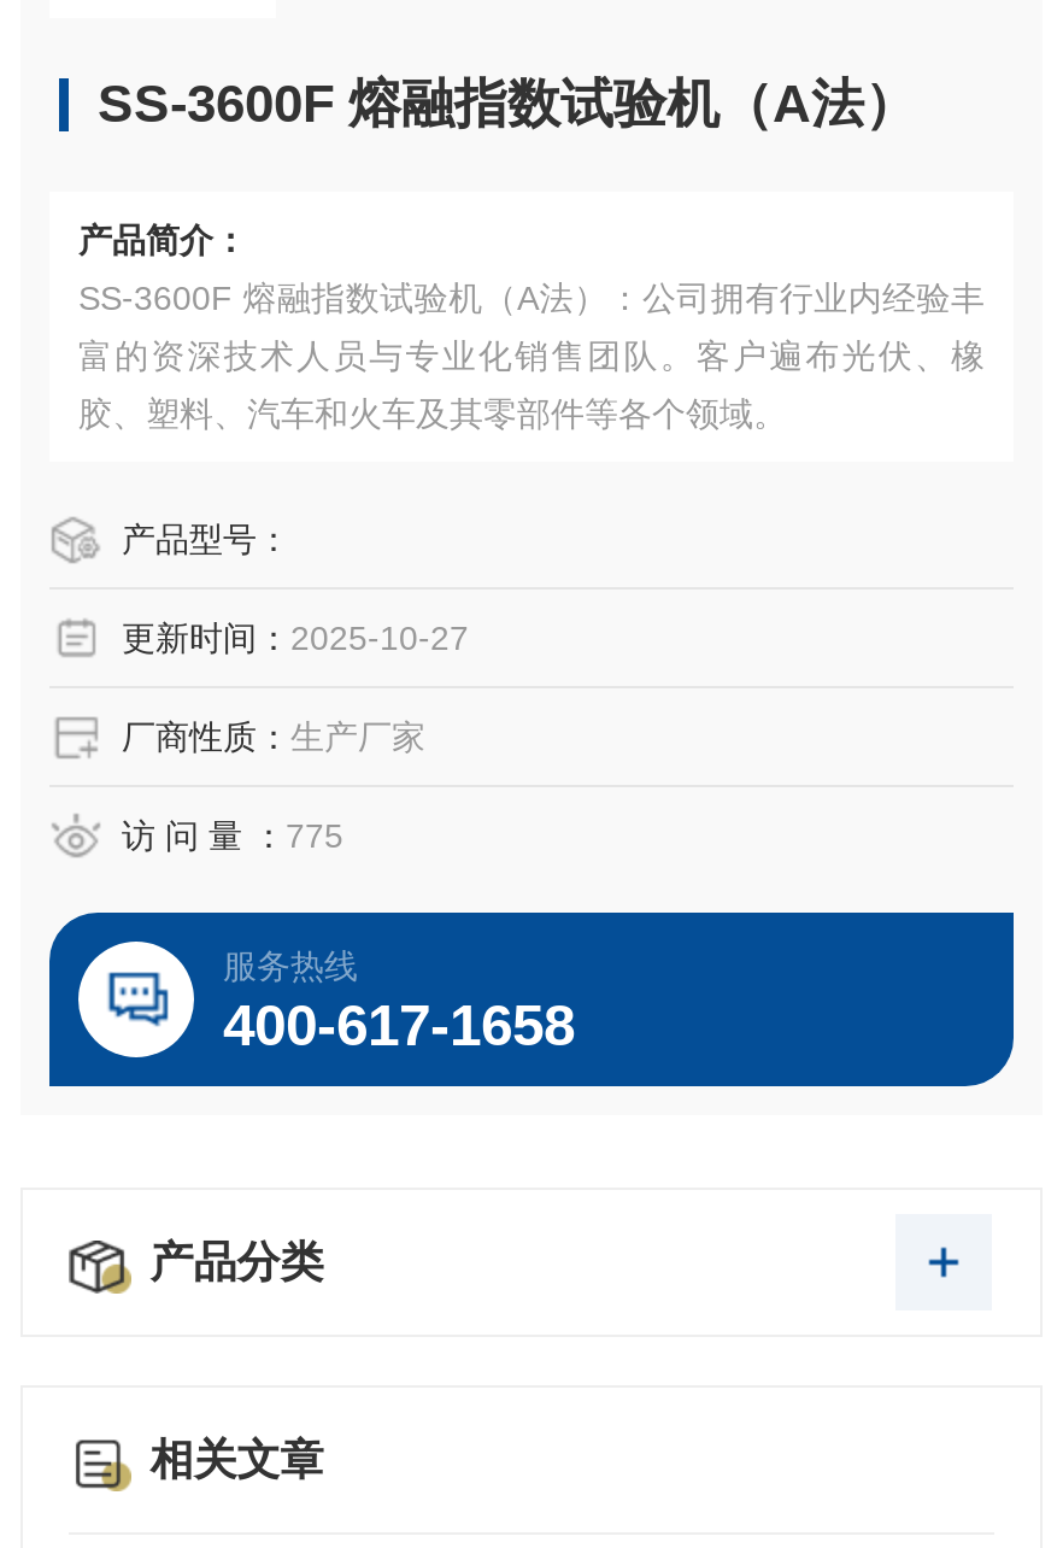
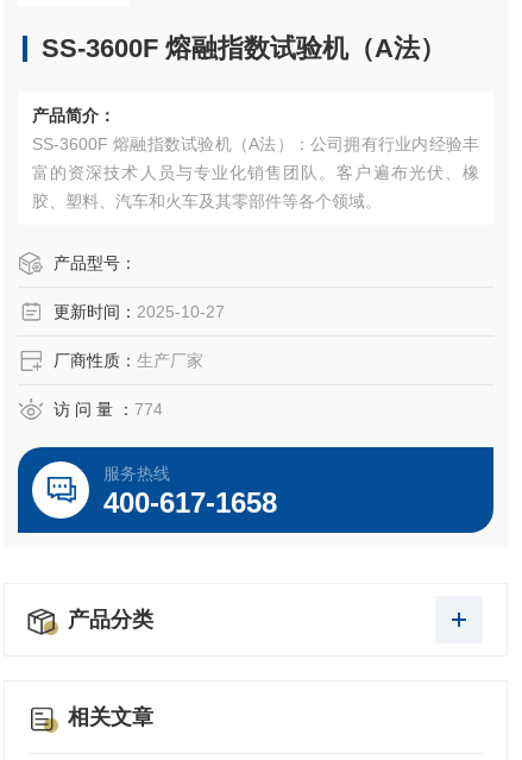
[122,816,343,855] 访 问 量 ：775 -> [54,400,163,419] 访 问 量 ：774

